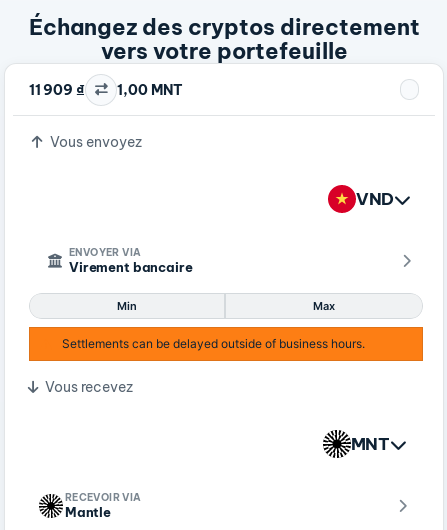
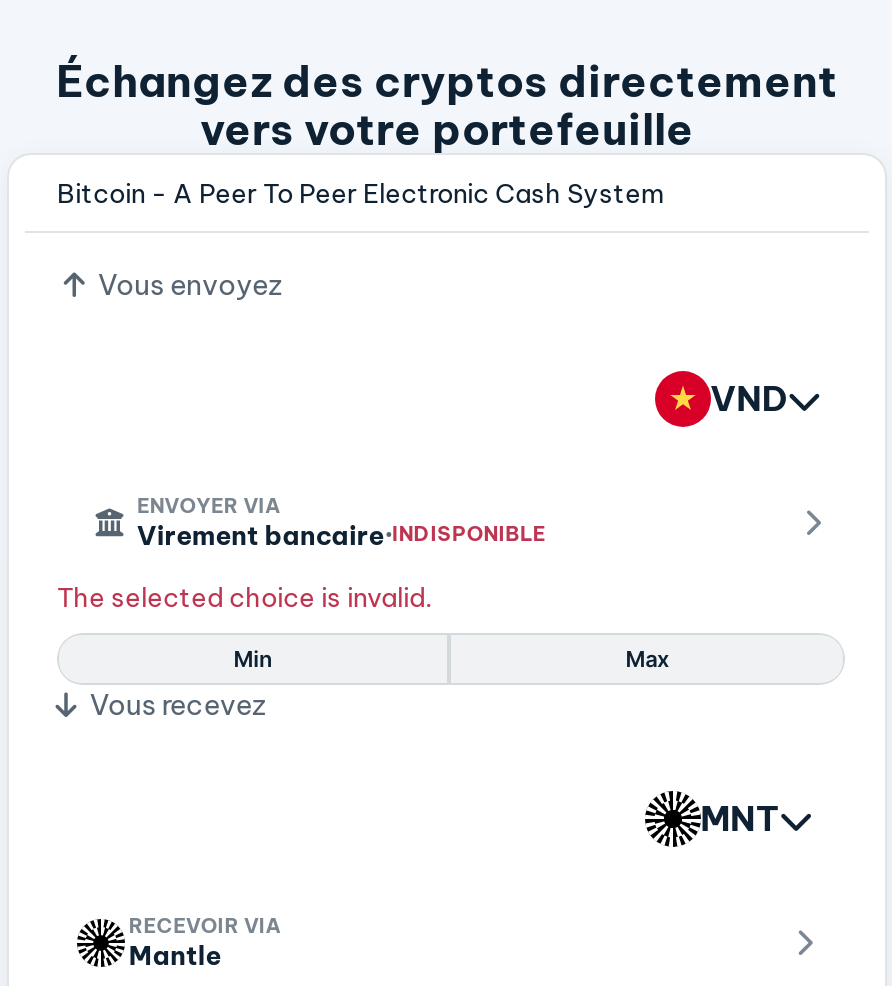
[29,81,183,99] 11 909 ₫ | 1,00 MNT -> [57,176,665,208] Bitcoin - A Peer To Peer Electronic Cash System
[69,259,193,275] Virement bancaire -> [57,516,546,613] Virement bancaire·INDISPONIBLE | The selected choice is invalid.
[62,336,365,351] Settlements can be delayed outside of business hours. -> none

